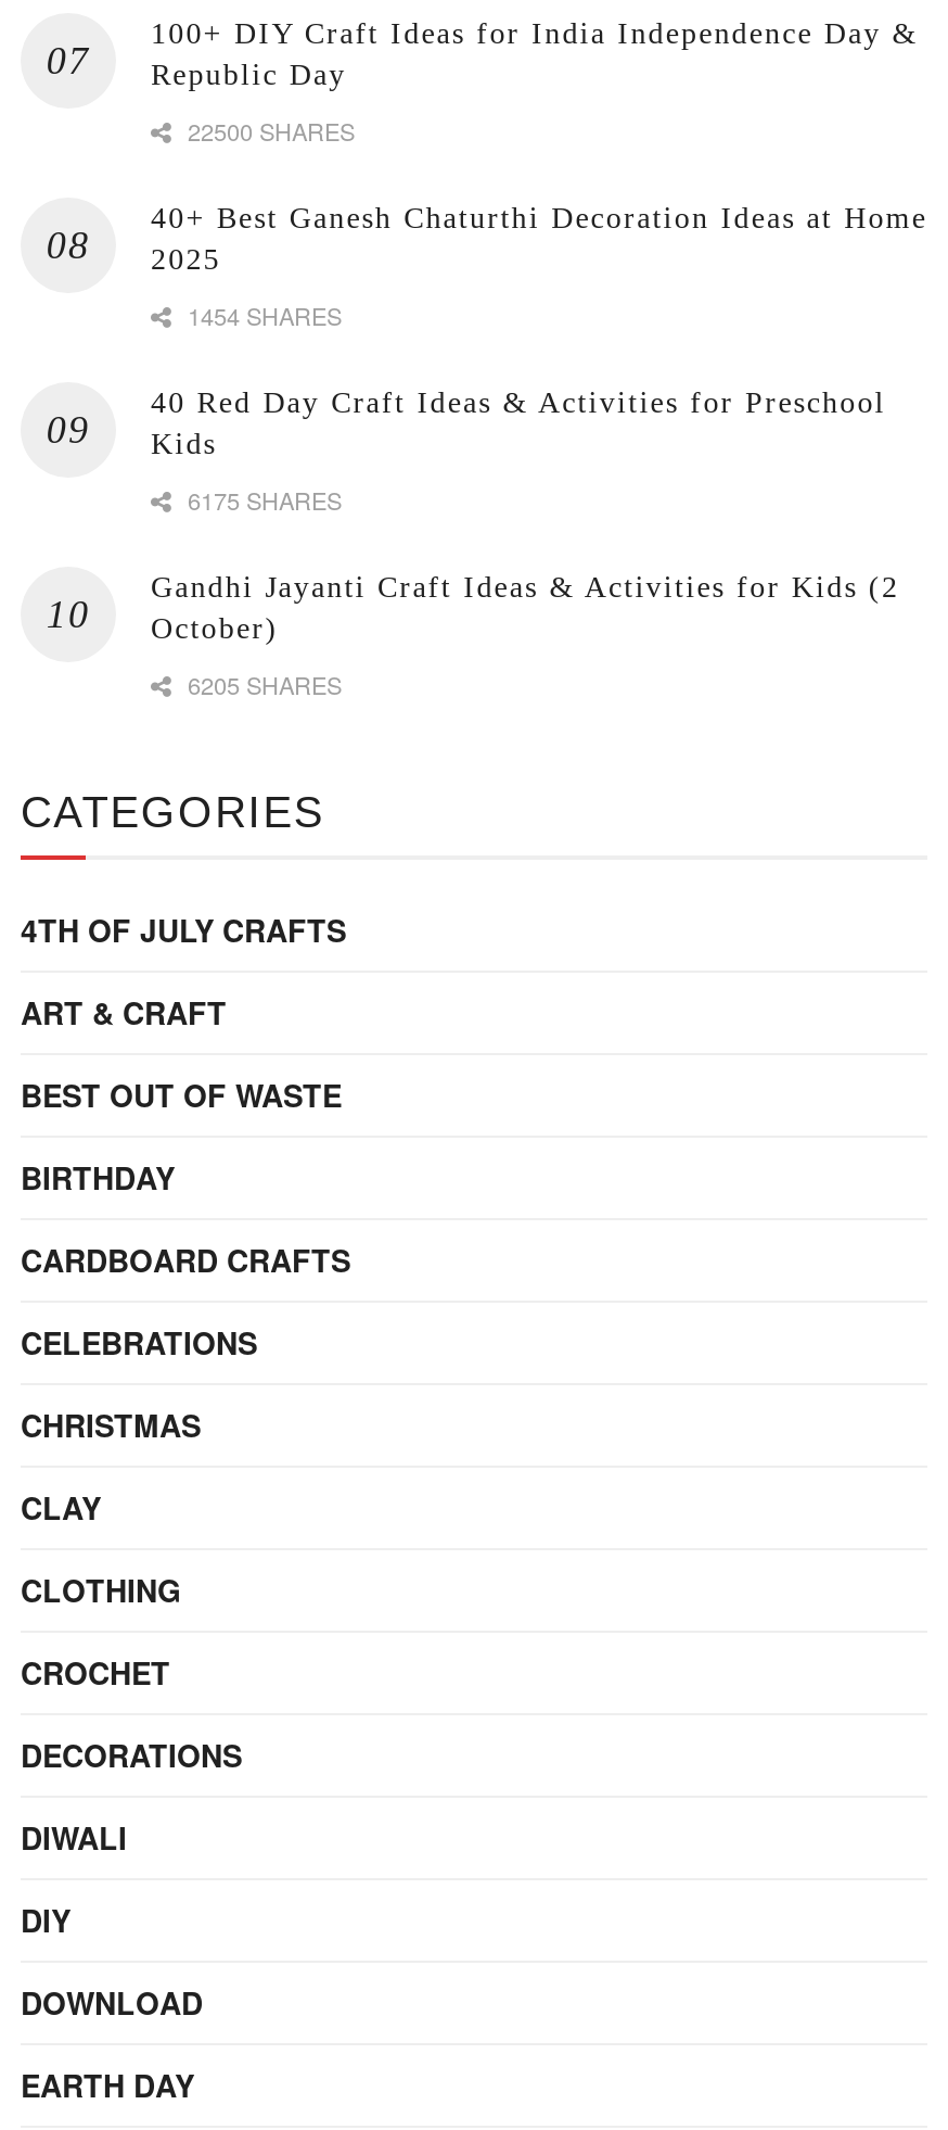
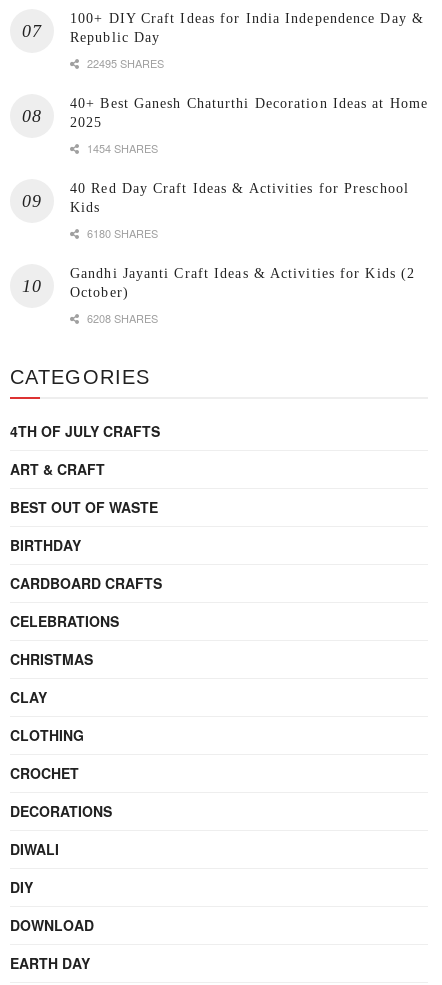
[181,113,355,147] 22500 SHARES -> [84,55,164,71] 22495 SHARES
[181,482,342,517] 6175 SHARES -> [84,225,158,241] 6180 SHARES
[181,666,342,701] 6205 SHARES -> [84,310,158,326] 6208 SHARES

